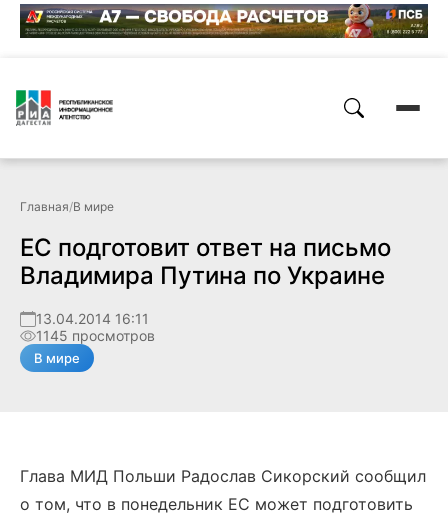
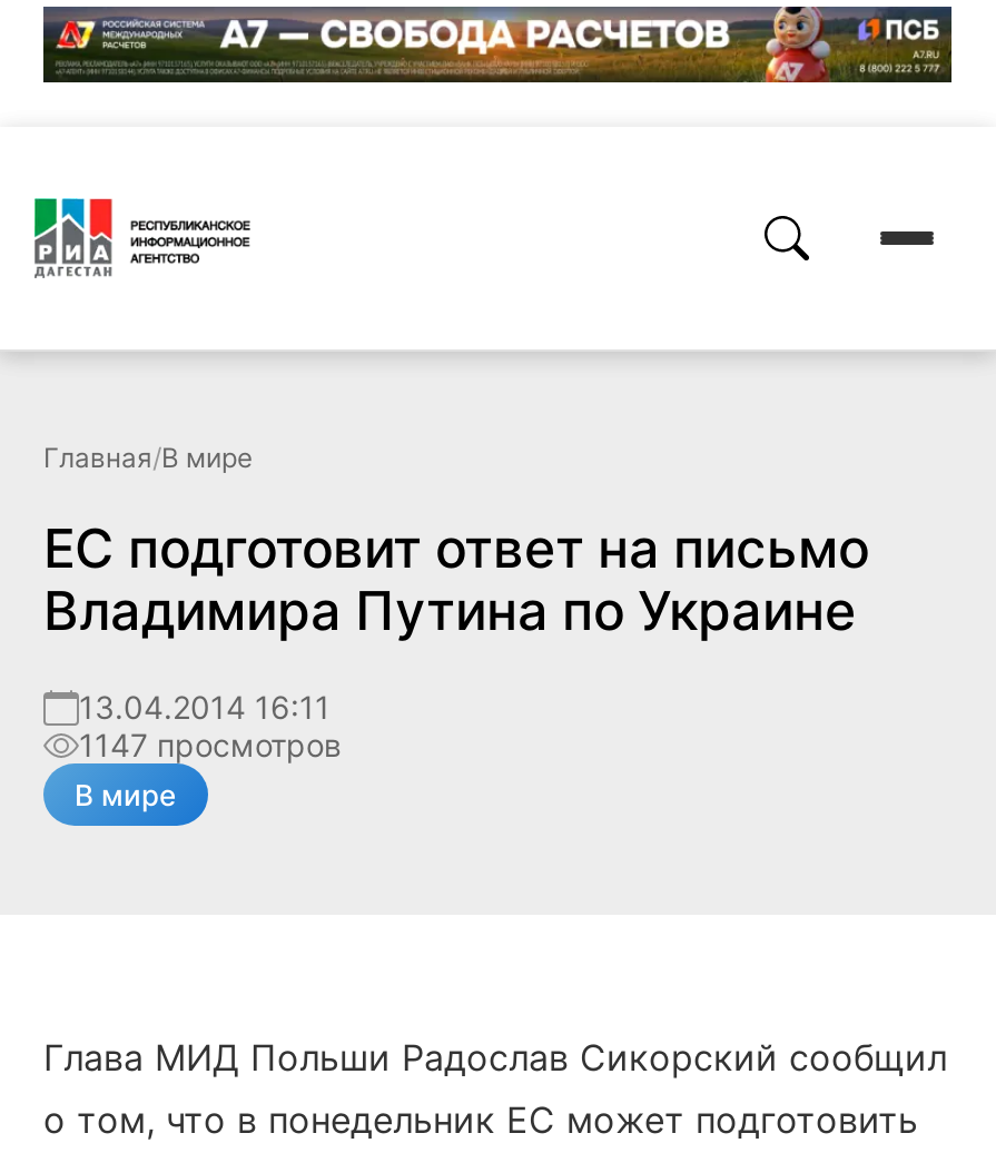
[36,327,155,344] 1145 просмотров -> [79,726,342,763] 1147 просмотров

